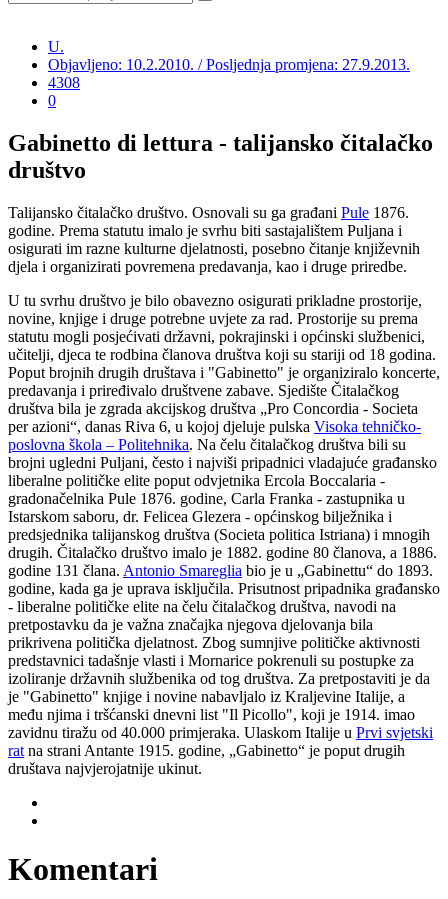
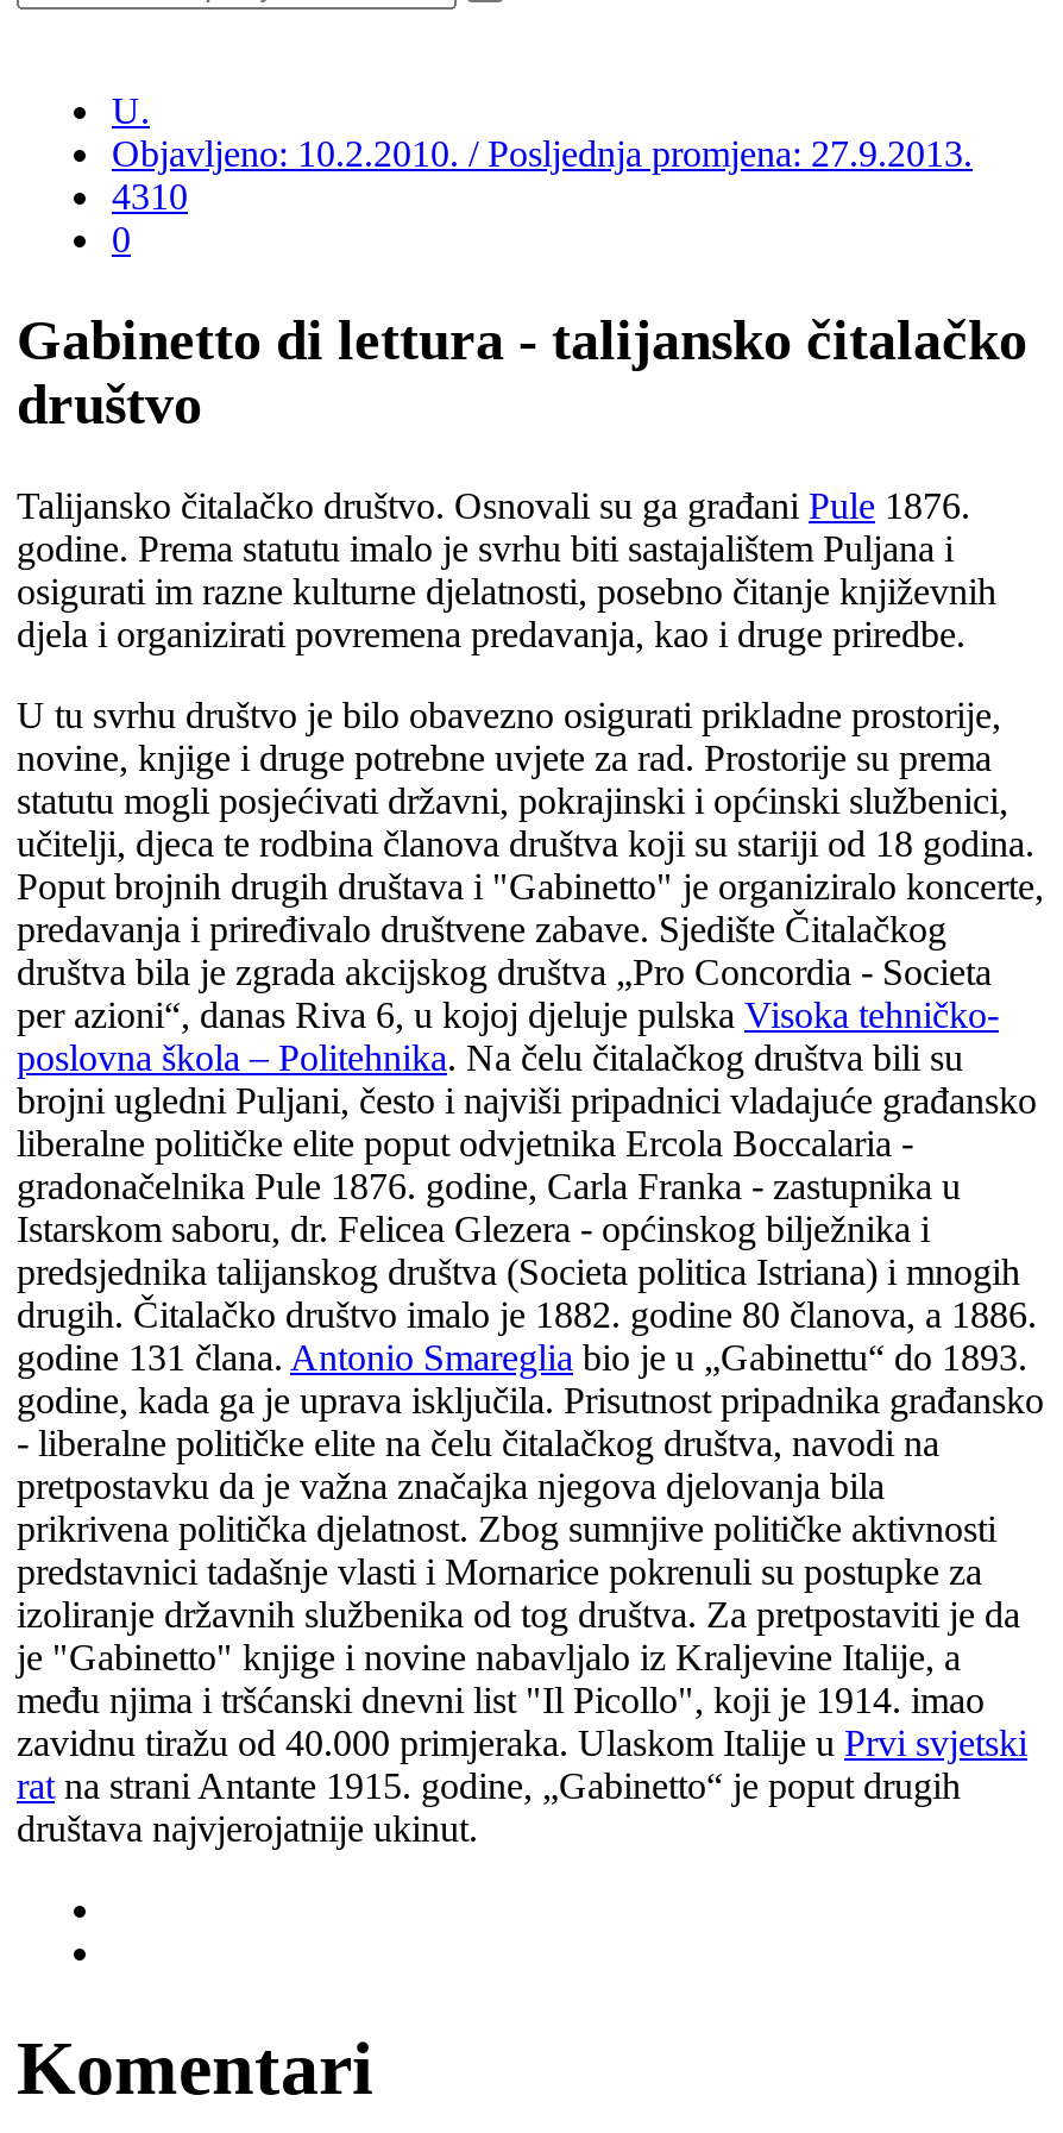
[48,74,80,91] 4308 -> [112,176,188,217] 4310

